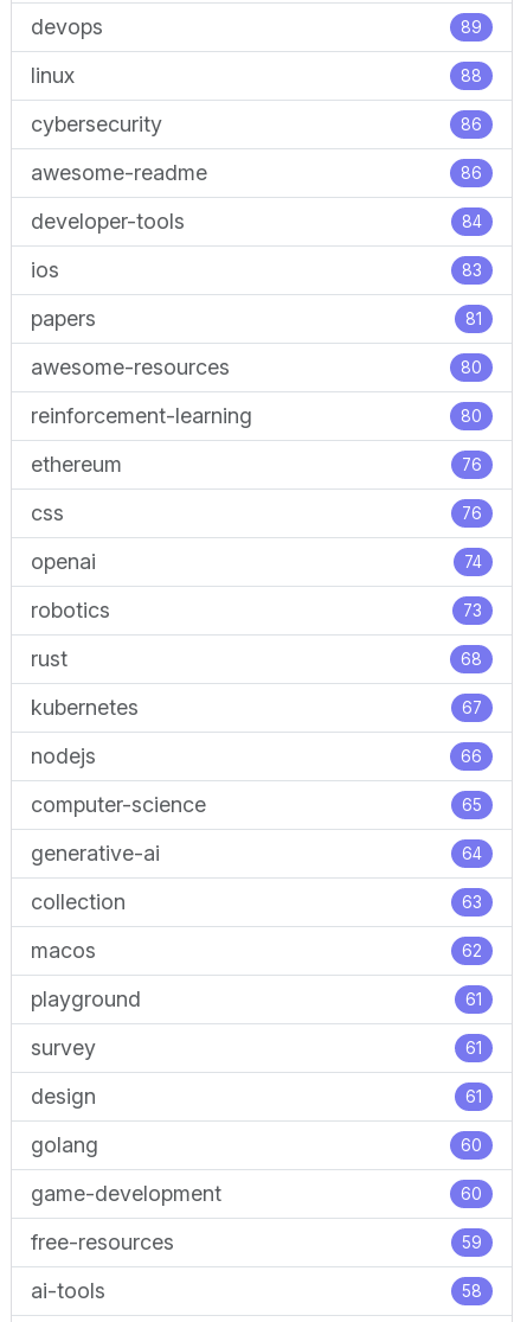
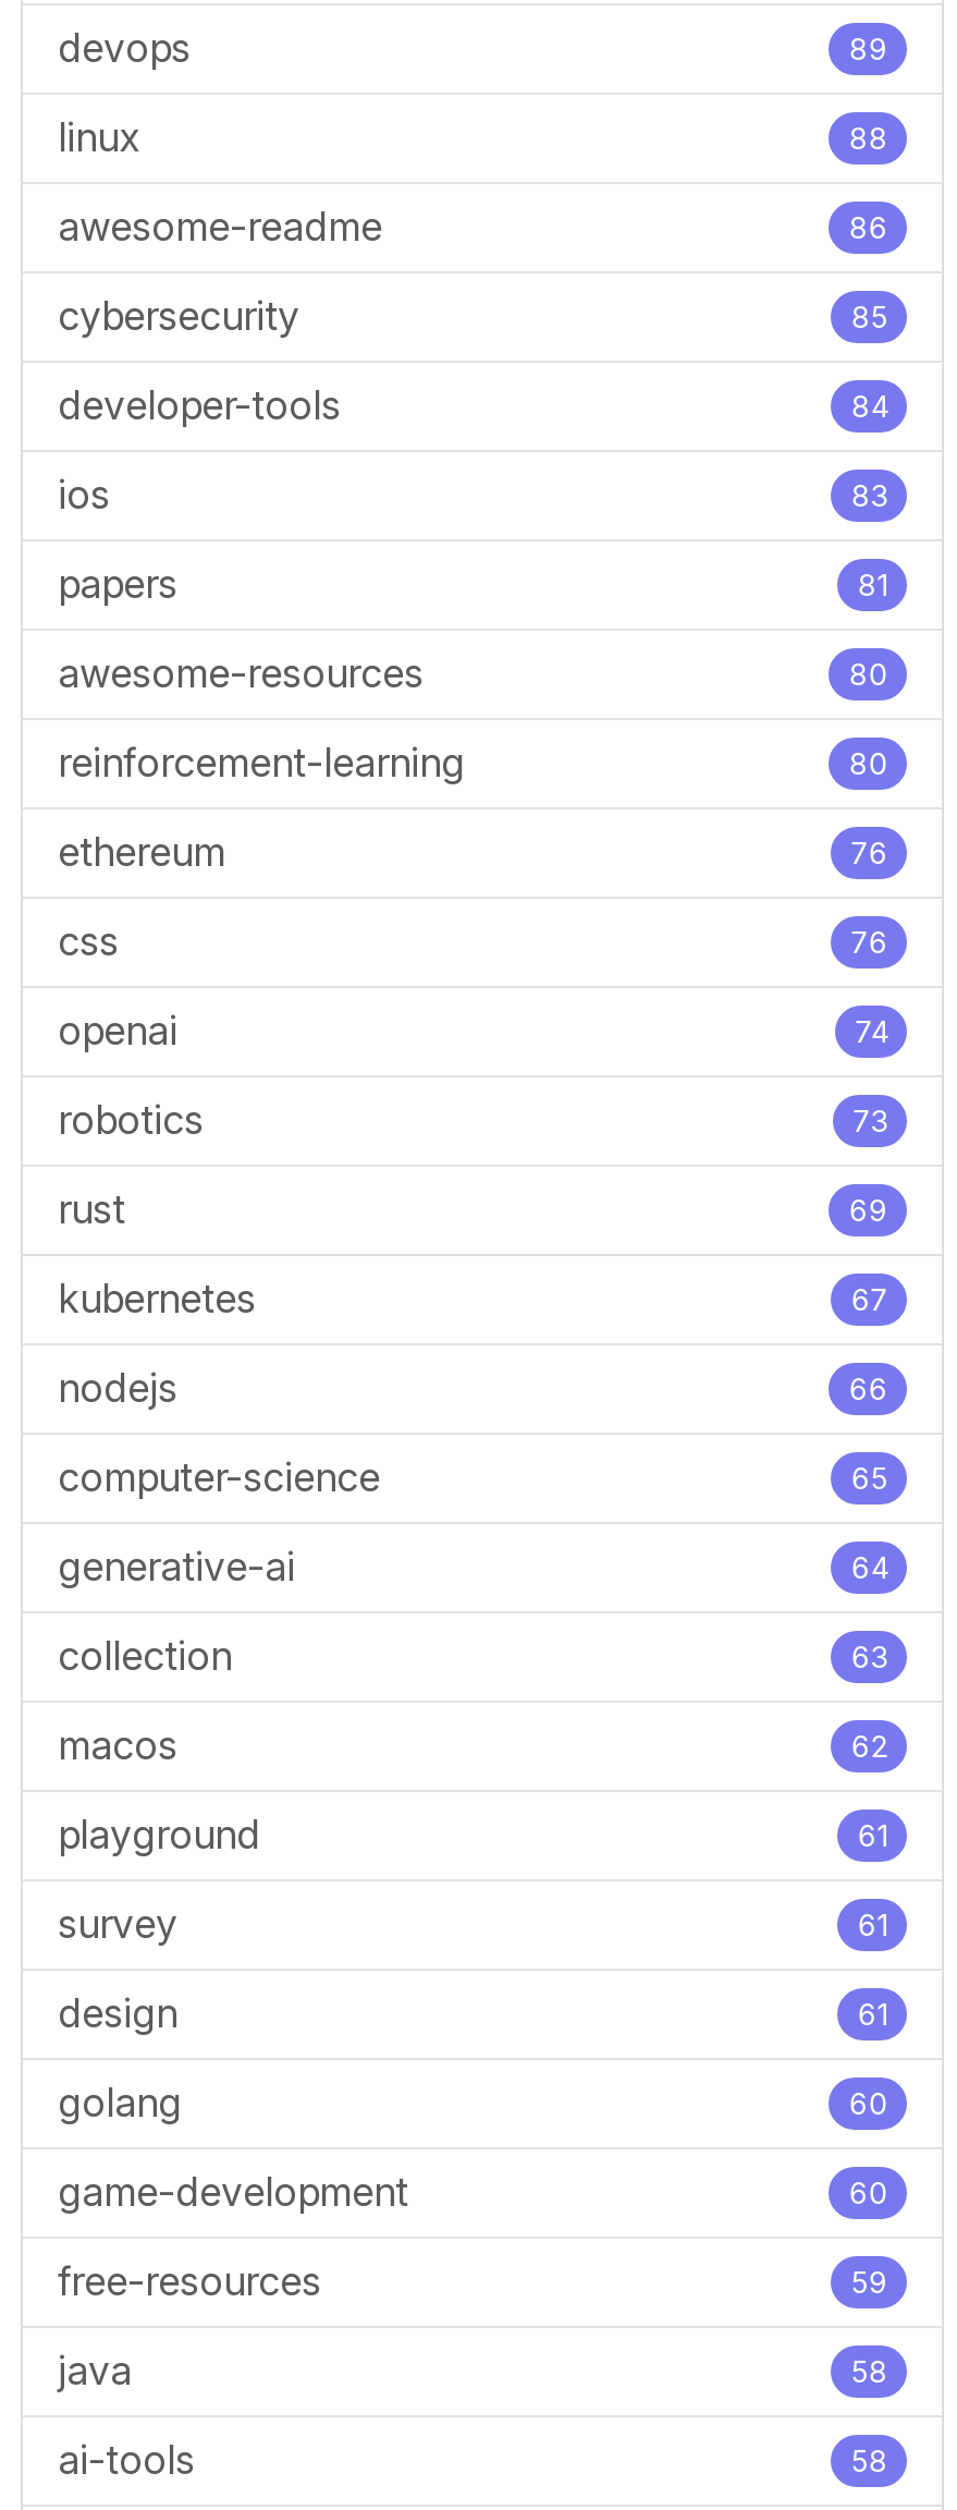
moved [31,112,162,136] -> [58,293,299,339]: cybersecurity
[461,115,482,134] 86 -> none
moved [31,160,482,185] -> [58,204,888,250]: awesome-readme | 86
none -> [851,299,888,334] 85
[461,649,482,668] 68 -> [849,1192,888,1227] 69
none -> [58,2348,888,2394] java | 58

